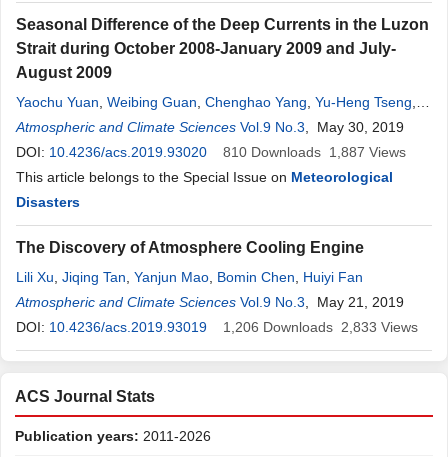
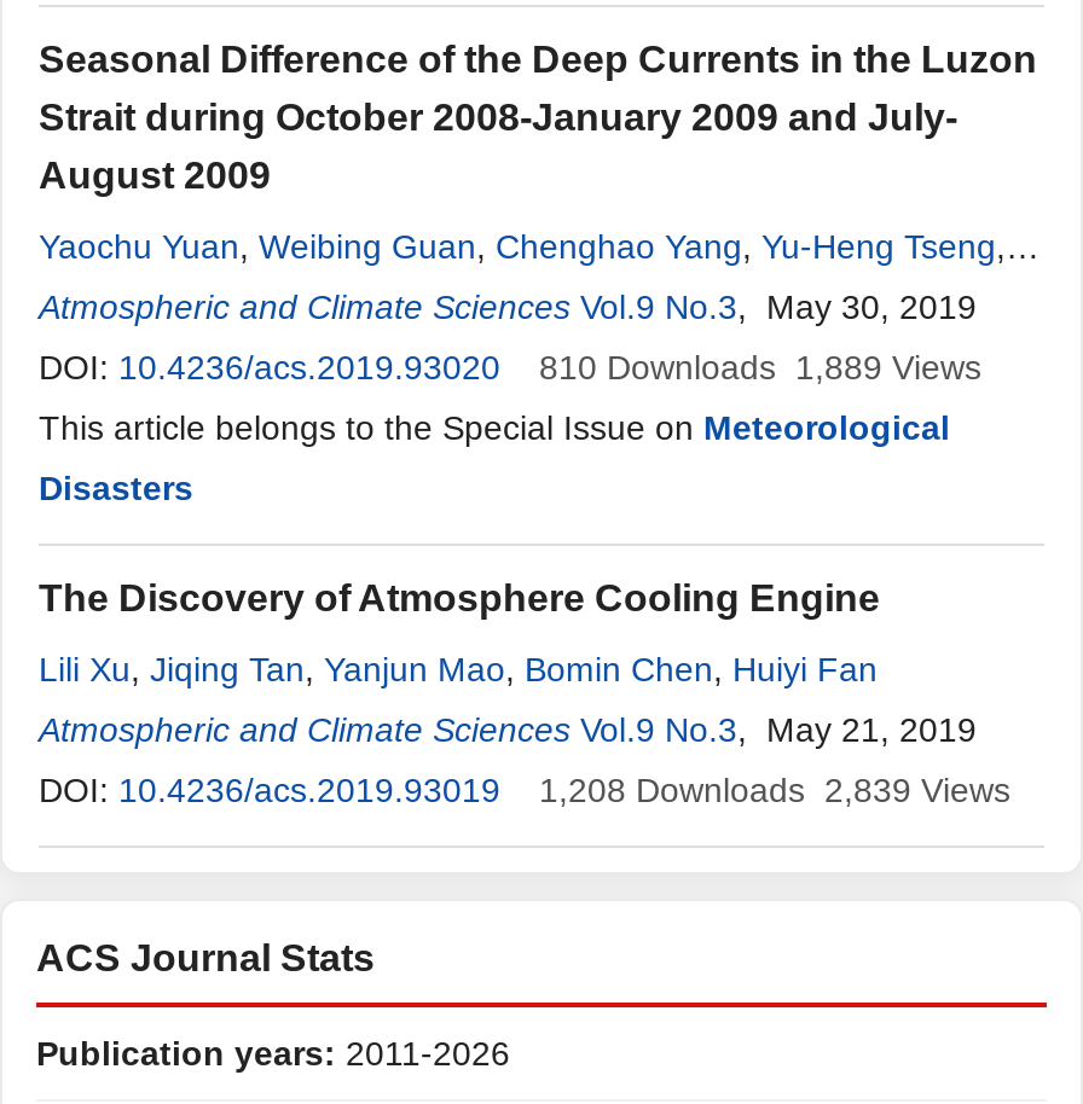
[223,144,406,160] 810 Downloads 1,887 Views -> [539,348,981,387] 810 Downloads 1,889 Views
[223,319,418,335] 1,206 Downloads 2,833 Views -> [539,771,1010,809] 1,208 Downloads 2,839 Views

